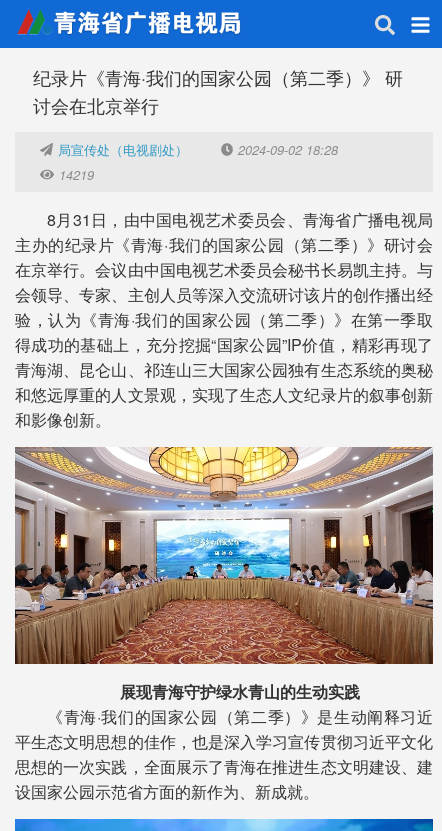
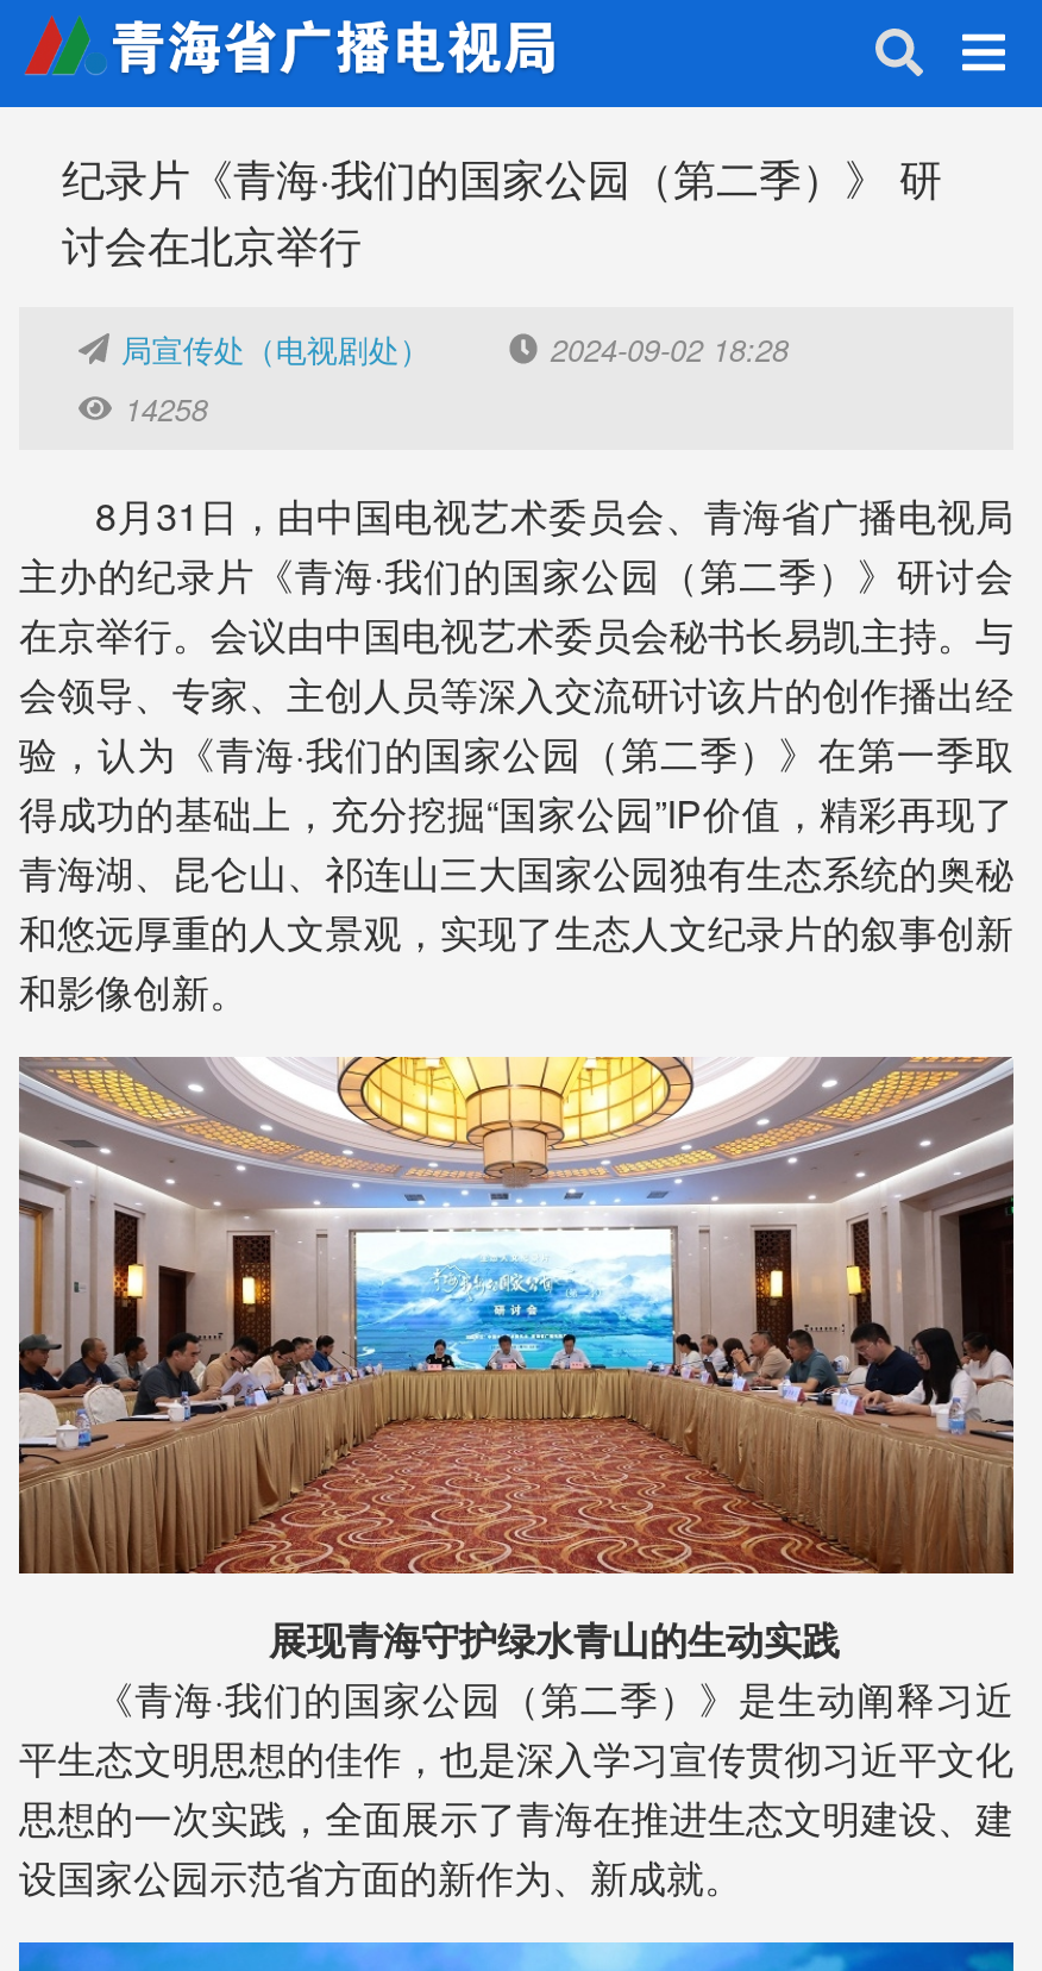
[59,166,94,184] 14219 -> [125,387,208,430] 14258

